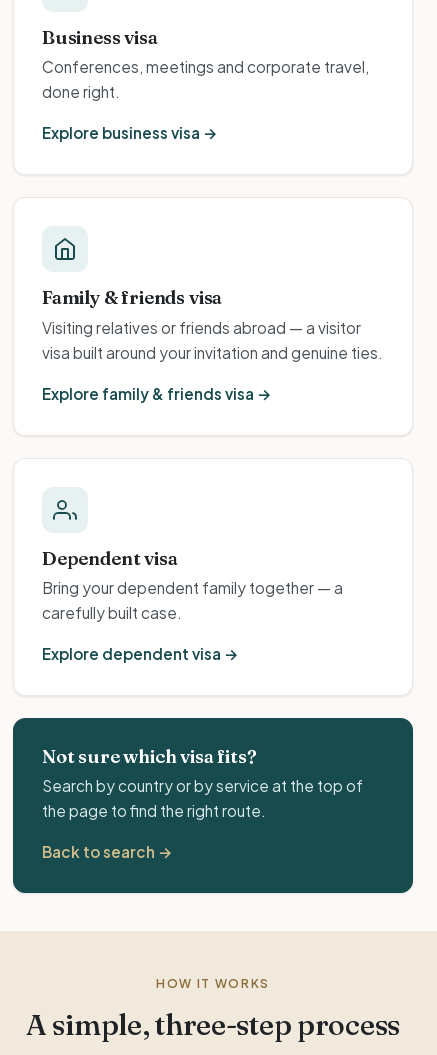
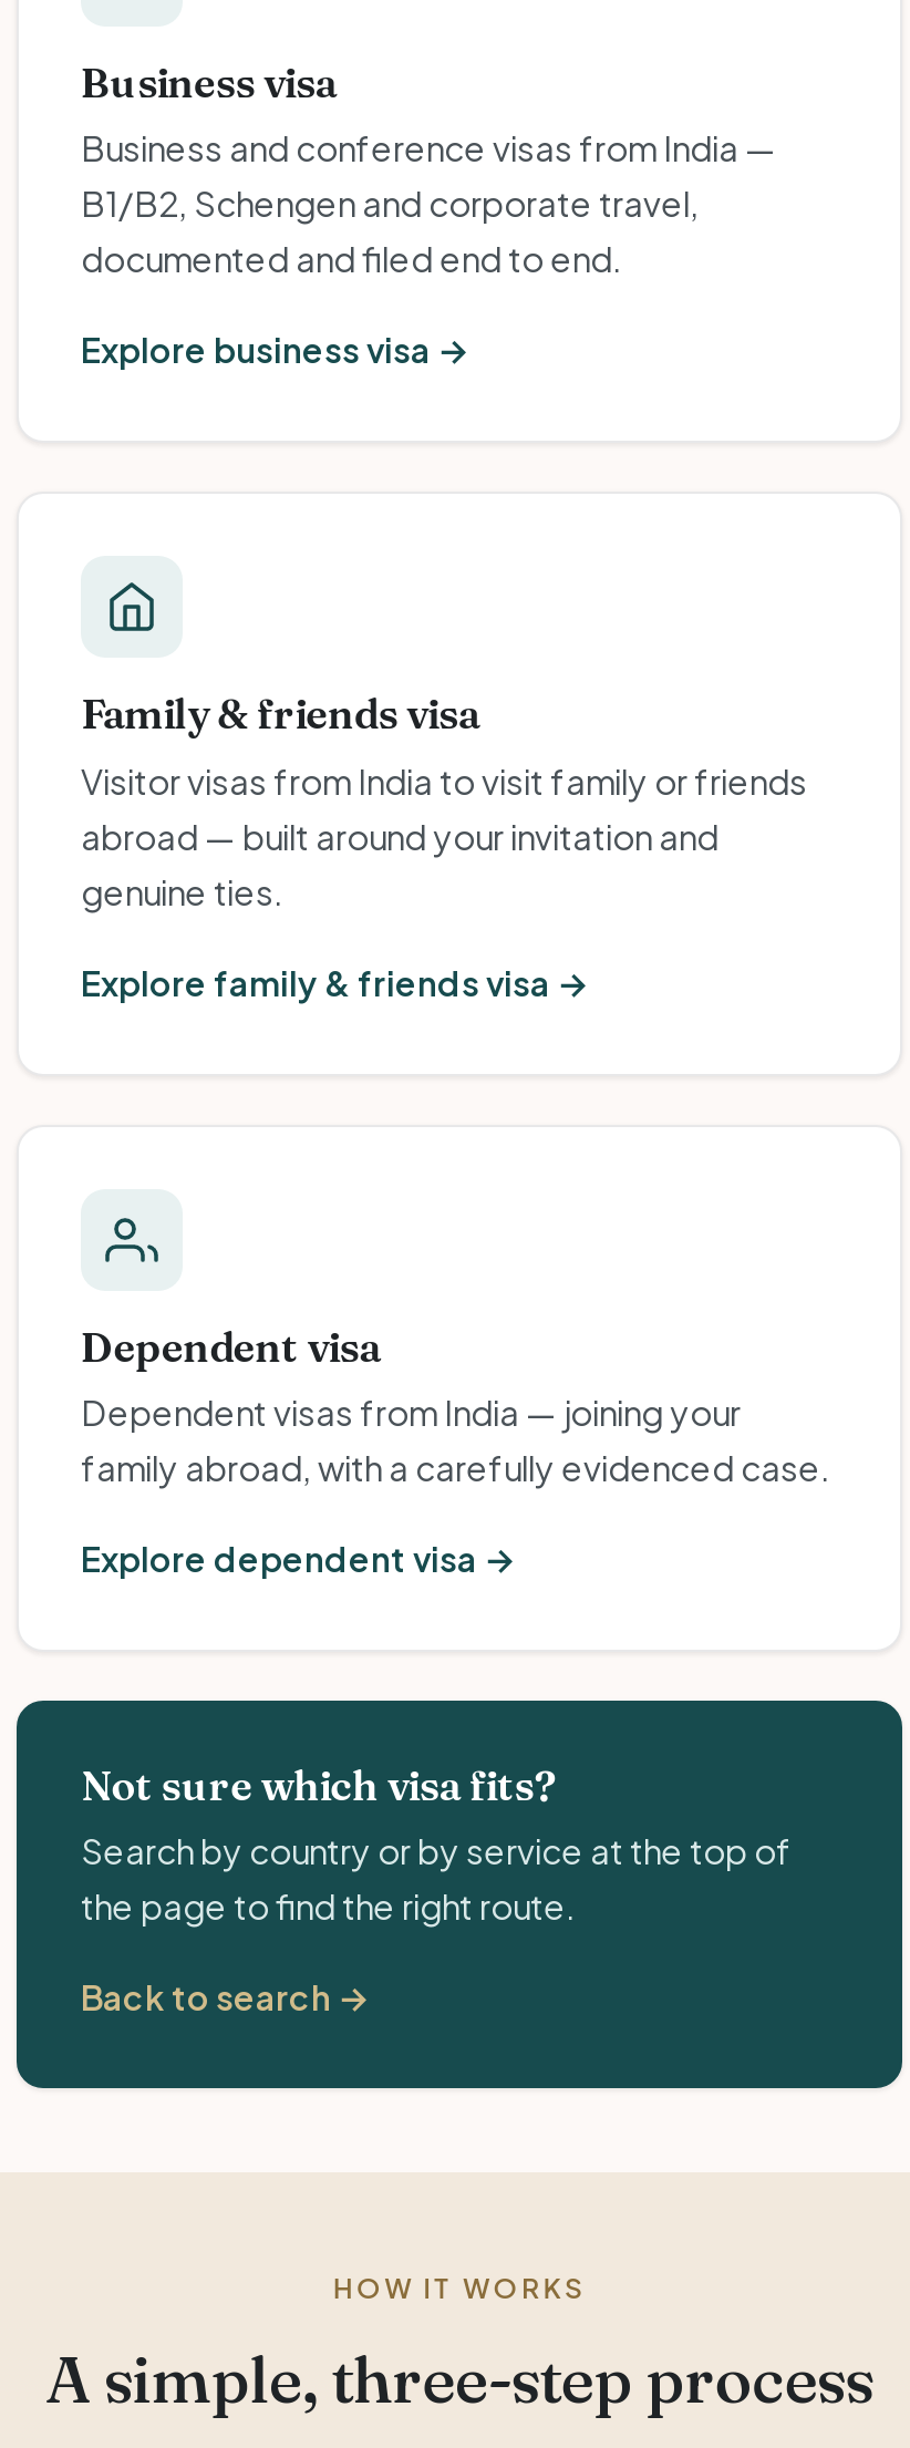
[42,57,369,101] Conferences, meetings and corporate travel, | done right. -> [81,127,776,280] Business and conference visas from India — | B1/B2, Schengen and corporate travel, | documented and filed end to end.
[42,318,383,362] Visiting relatives or friends abroad — a visitor | visa built around your invitation and genuine ties. -> [81,759,807,912] Visitor visas from India to visit family or friends | abroad — built around your invitation and | genuine ties.
[42,578,343,622] Bring your dependent family together — a | carefully built case. -> [81,1391,831,1488] Dependent visas from India — joining your | family abroad, with a carefully evidenced case.

